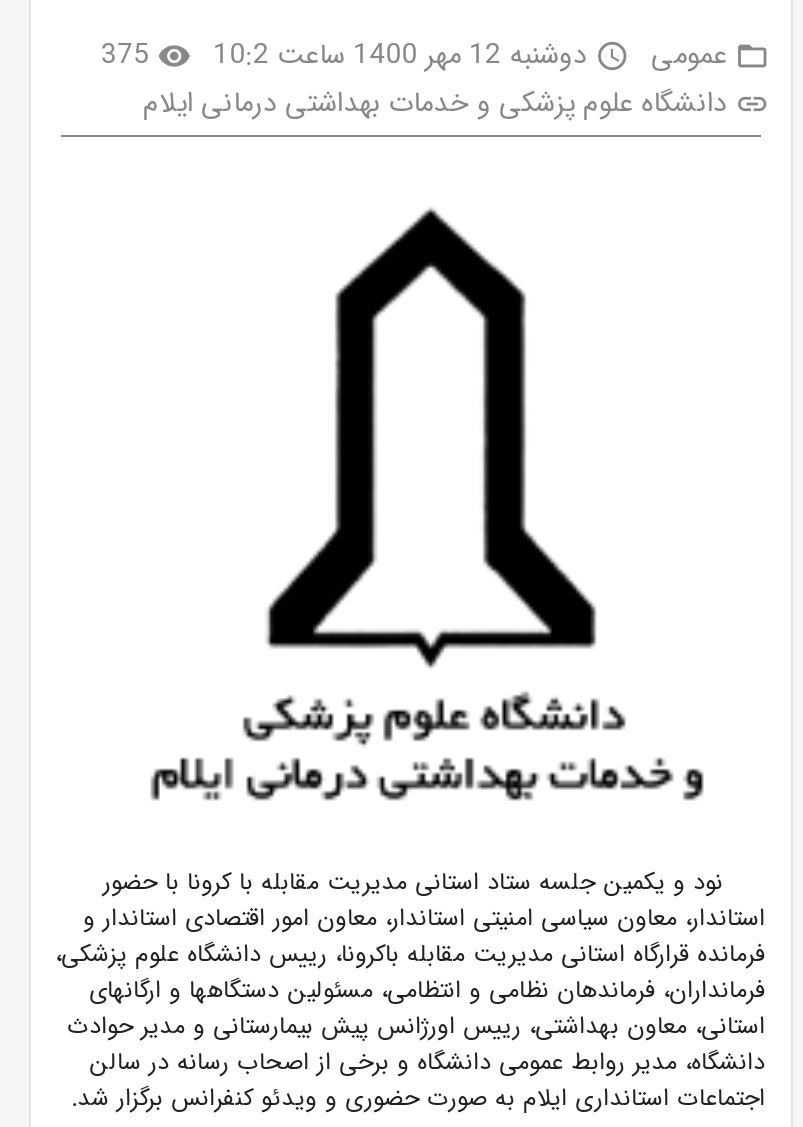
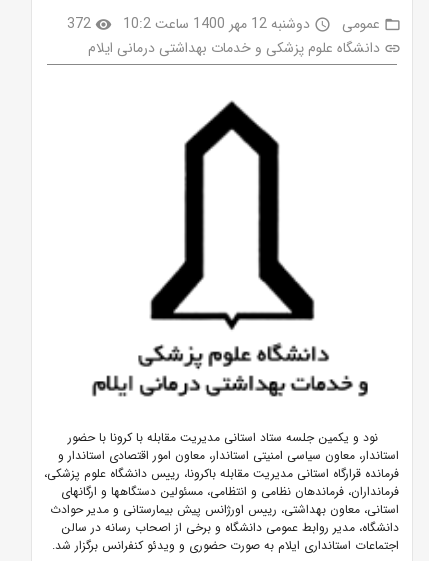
[101,33,149,77] 375 -> [67,13,91,35] 372

